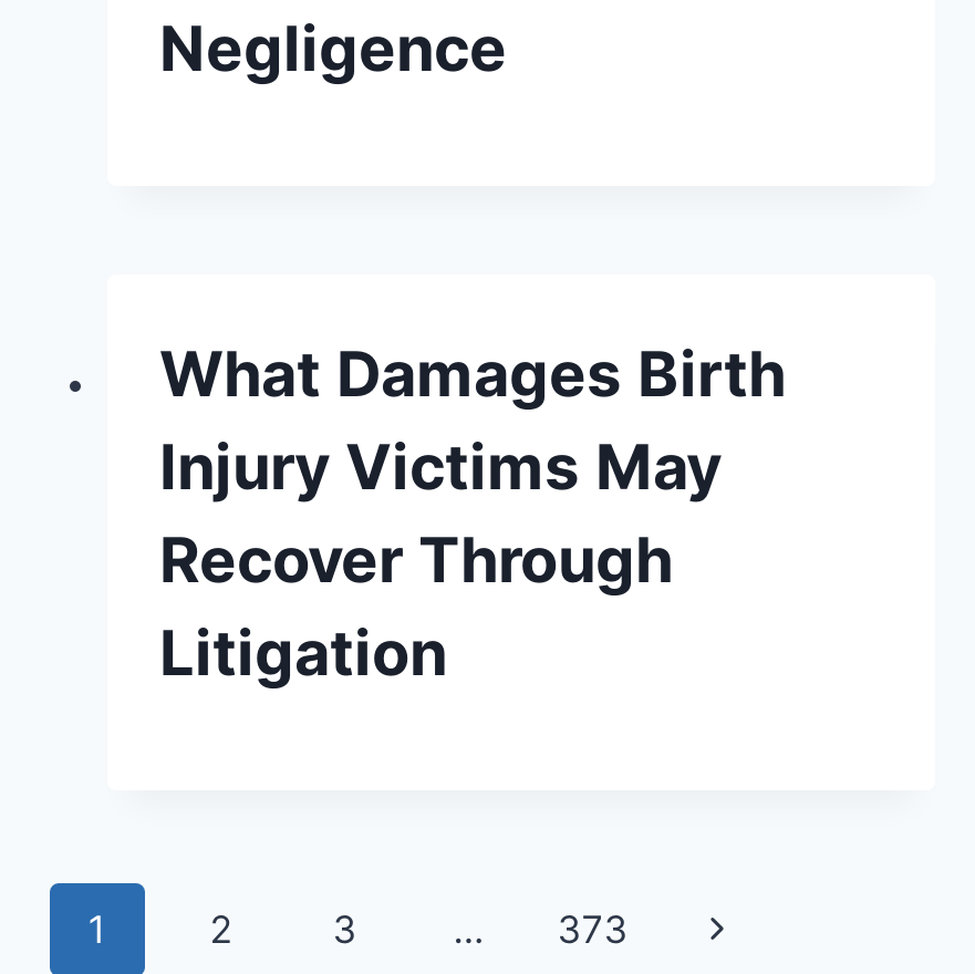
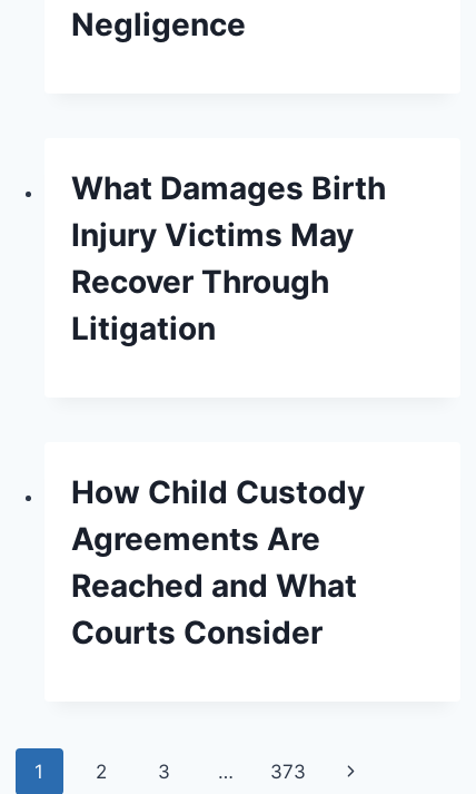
none -> [71,473,364,651] How Child Custody | Agreements Are | Reached and What | Courts Consider

